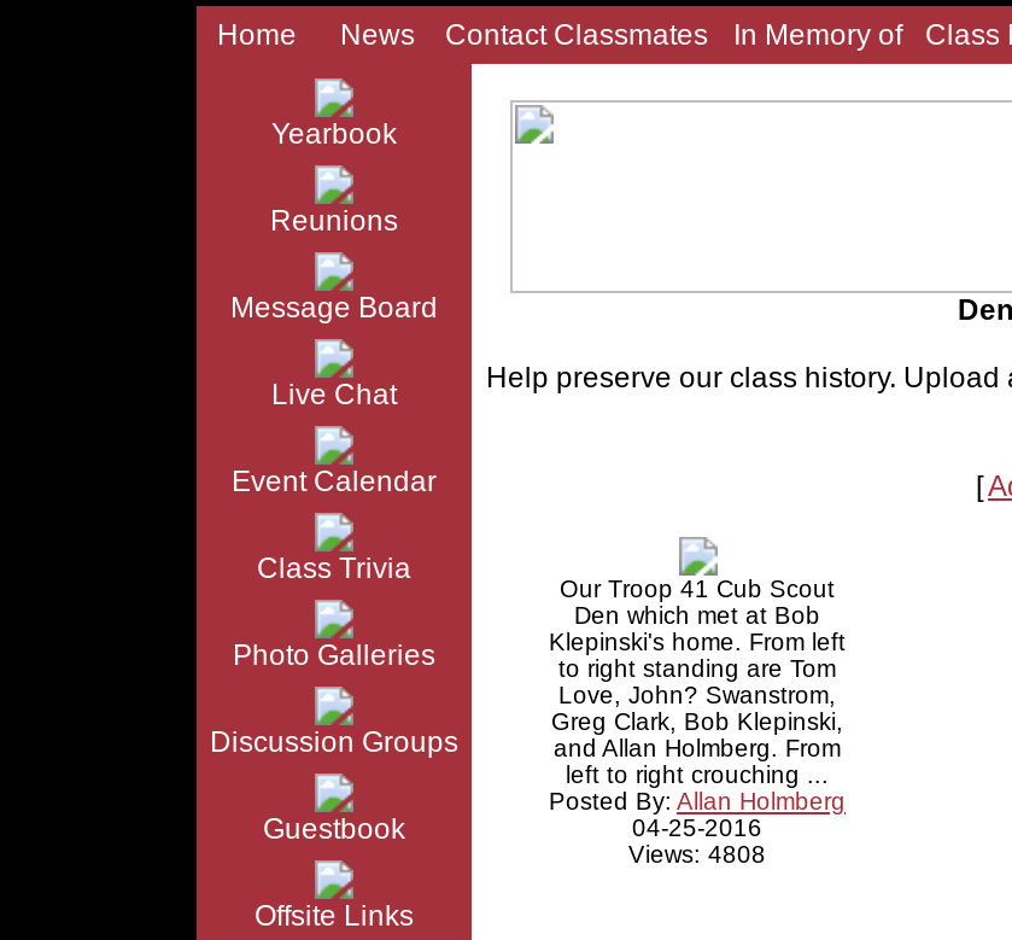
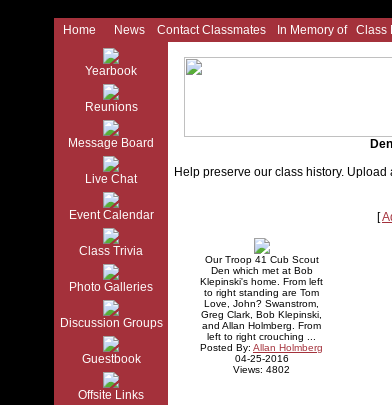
[628,841,766,868] Views: 4808 -> [233,364,290,375] Views: 4802

